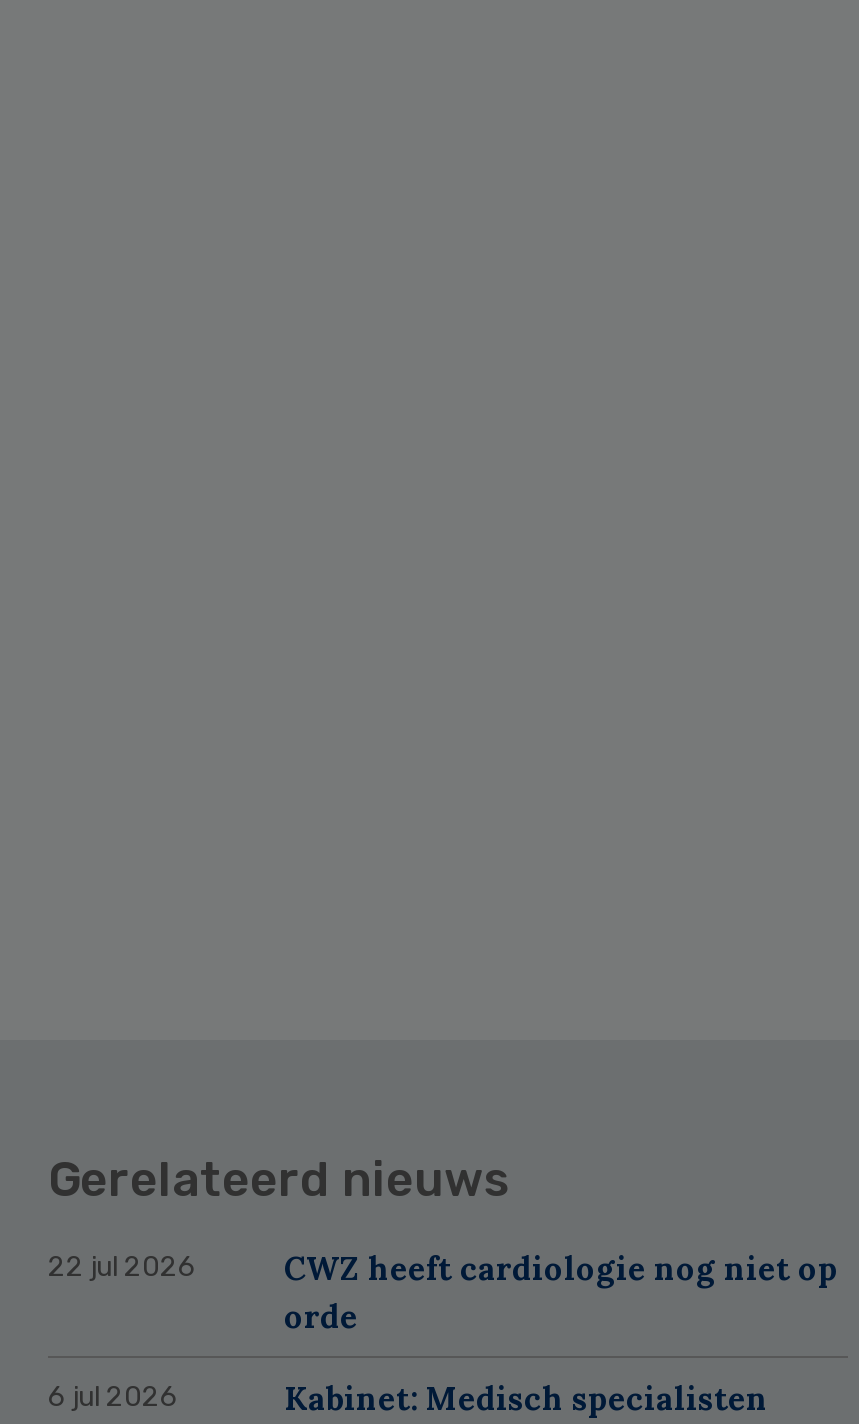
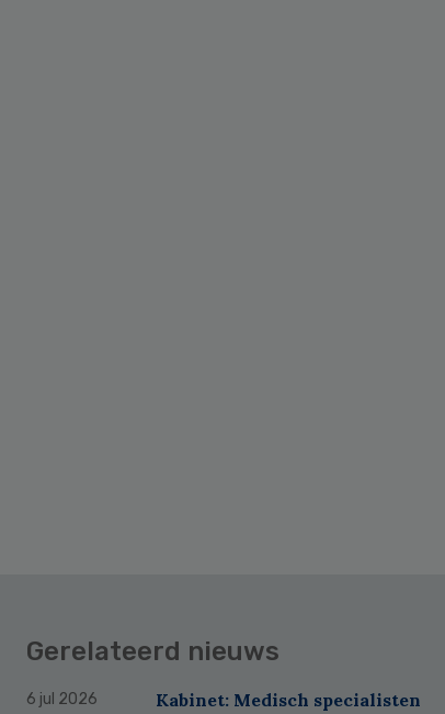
[48,1248,838,1336] 22 jul 2026 | CWZ heeft cardiologie nog niet op | orde -> none

